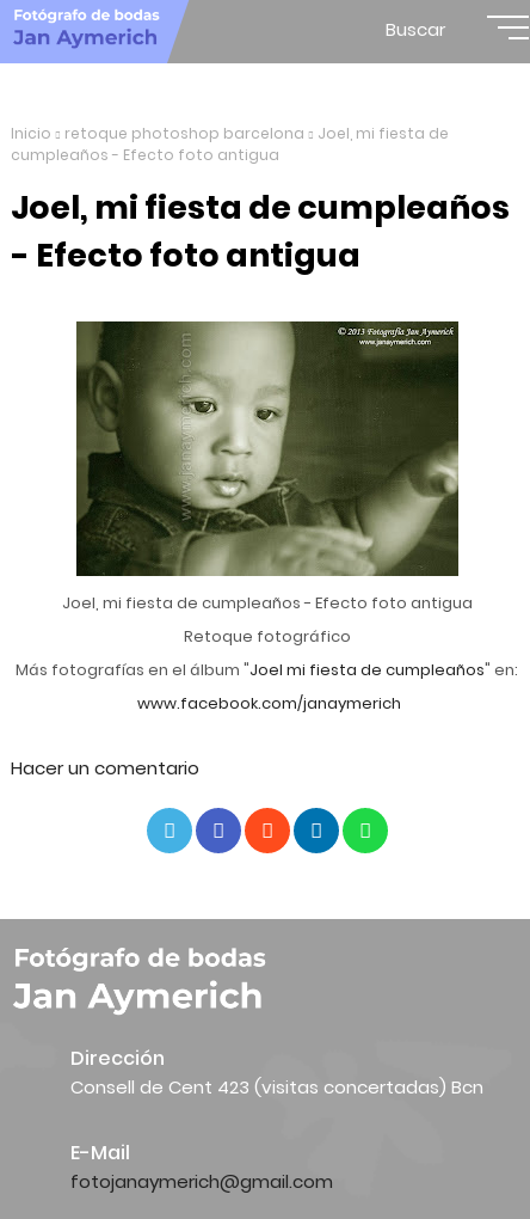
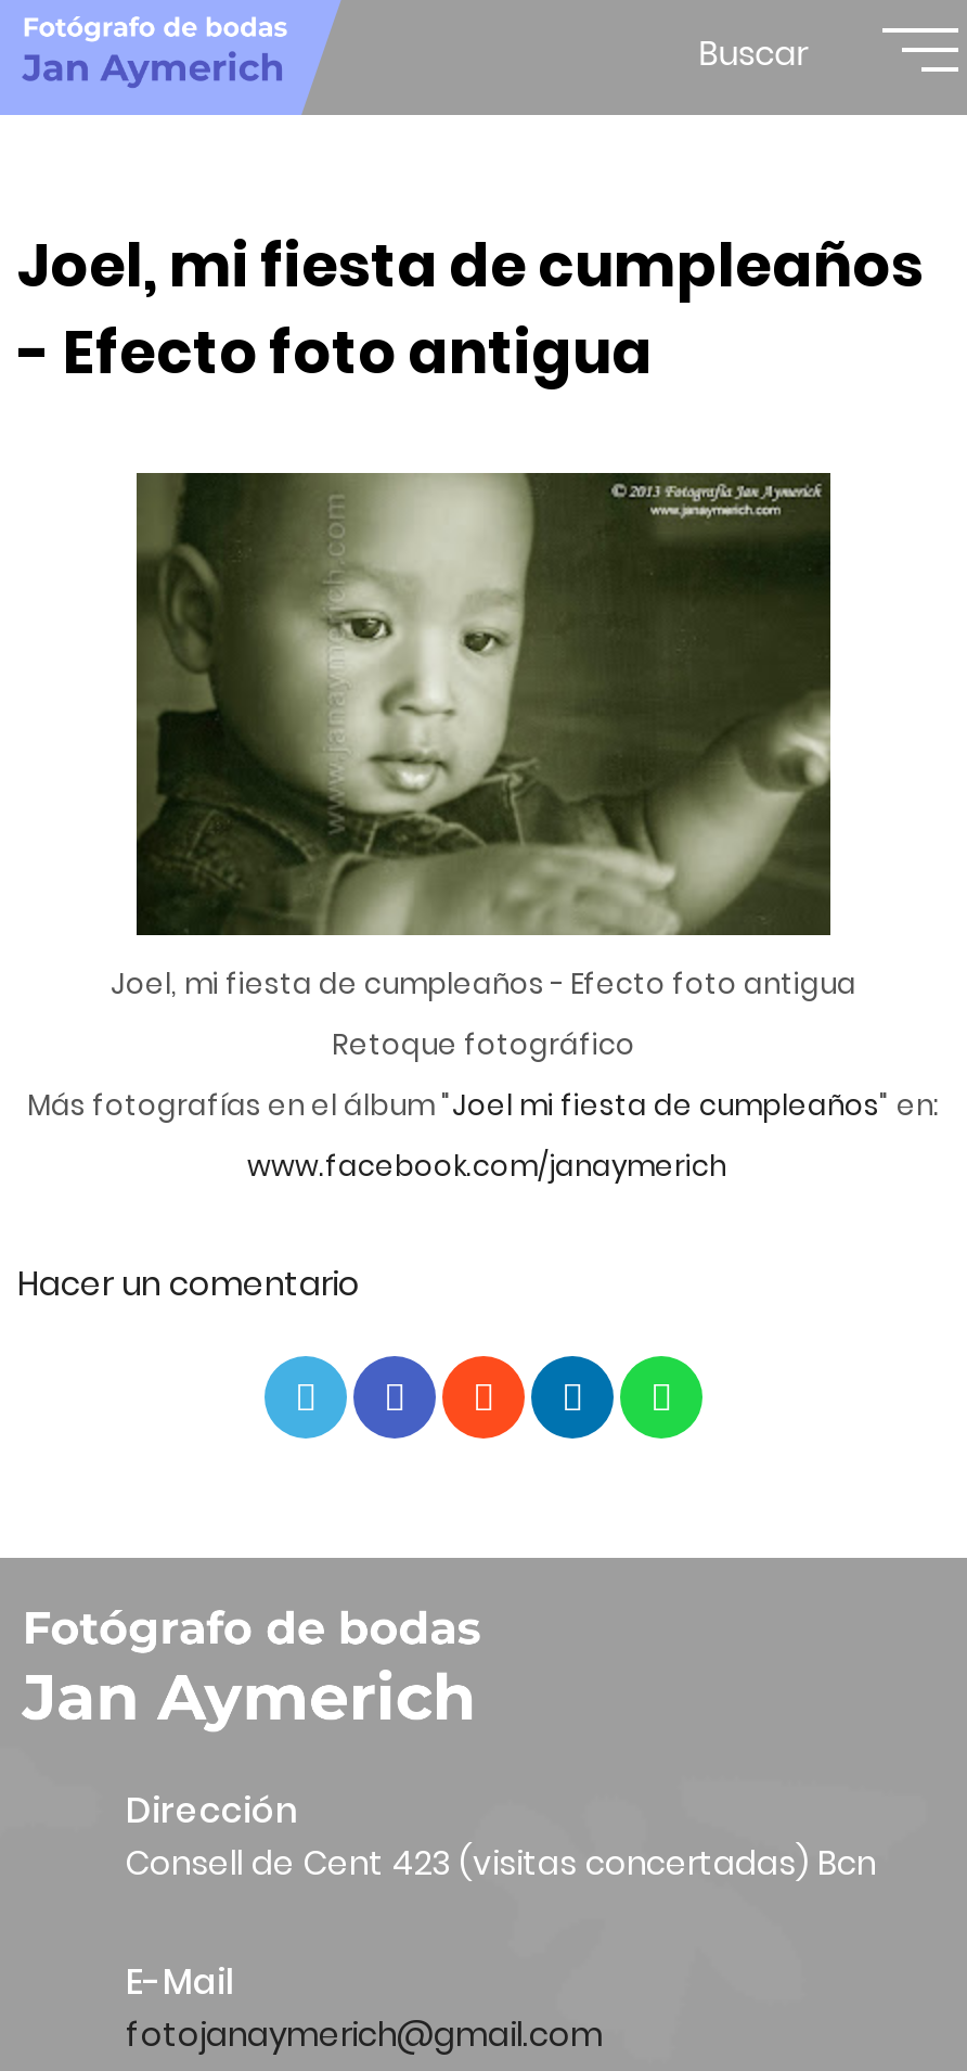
[11,123,449,165] Inicio | retoque photoshop barcelona | Joel, mi fiesta de | cumpleaños - Efecto foto antigua -> none

